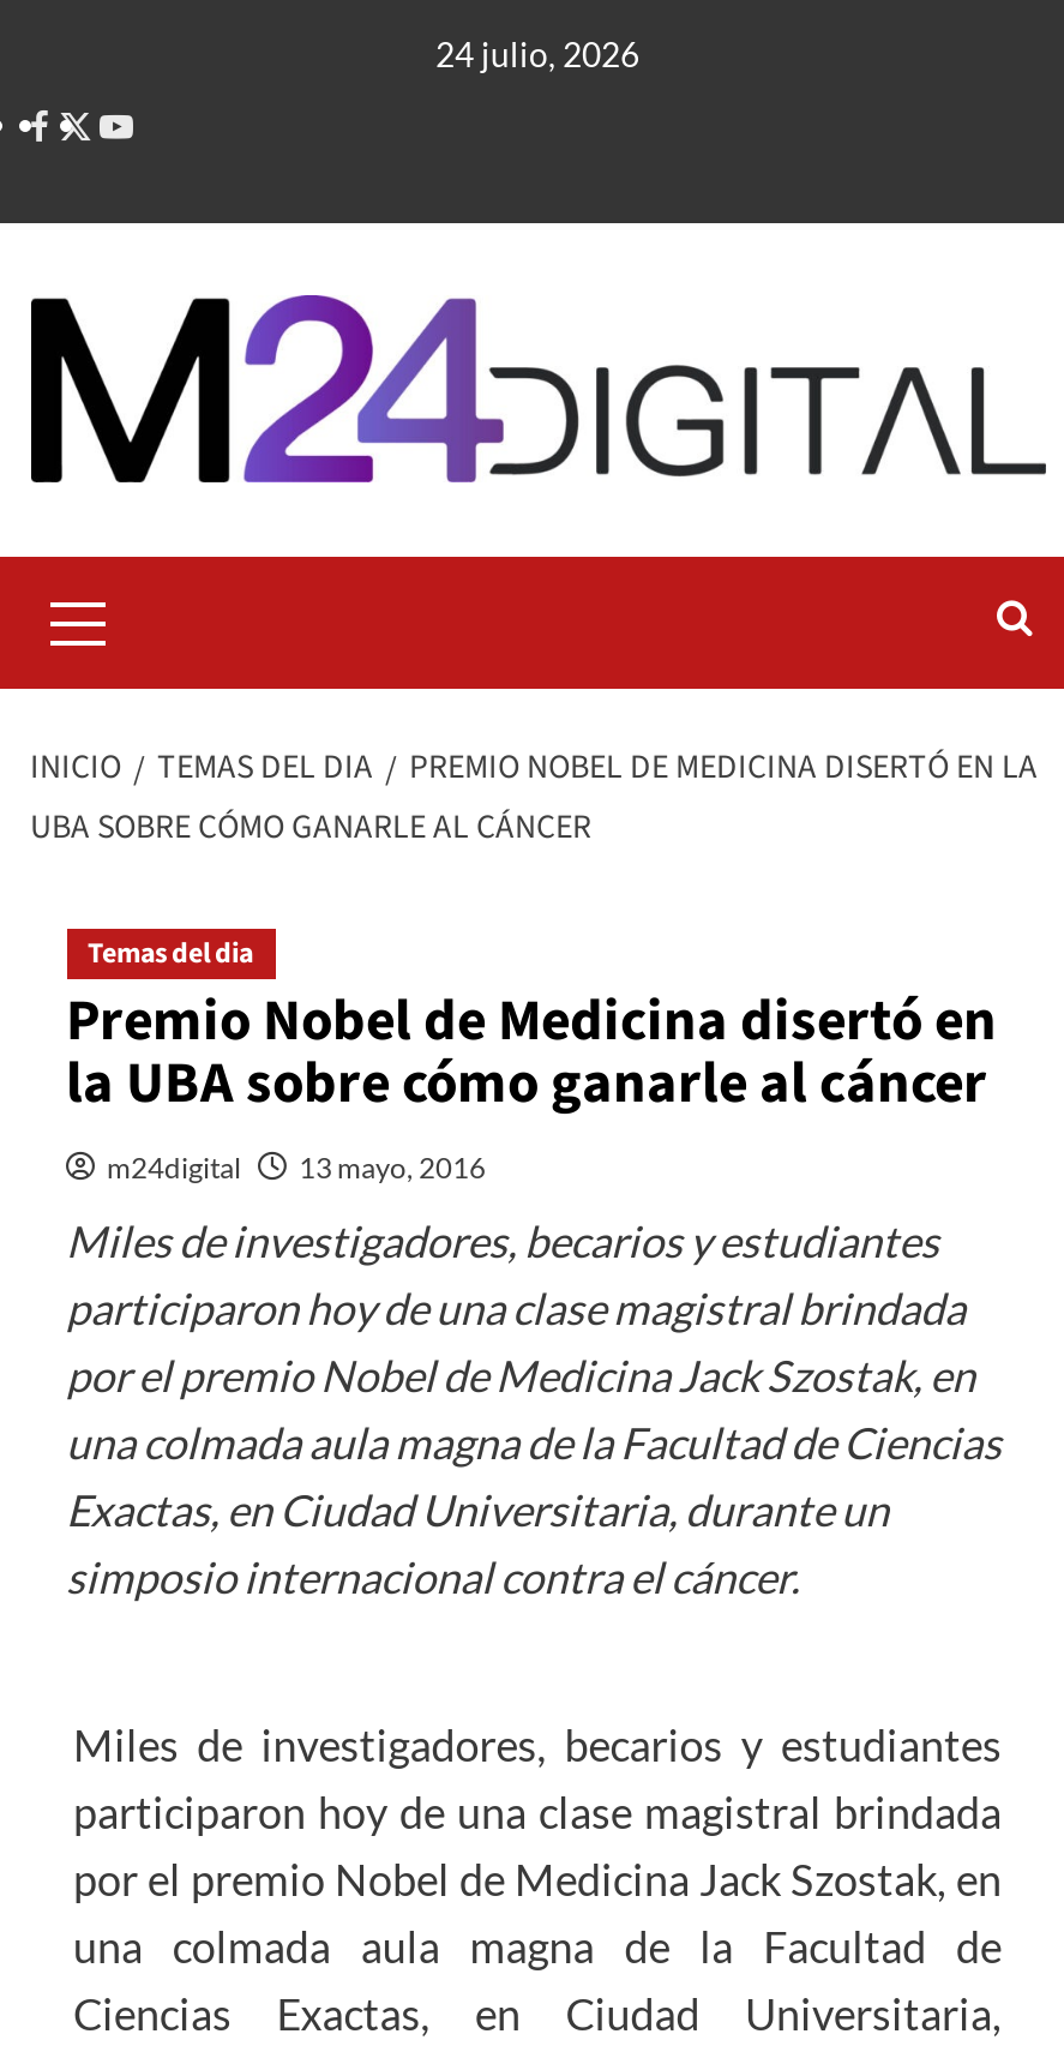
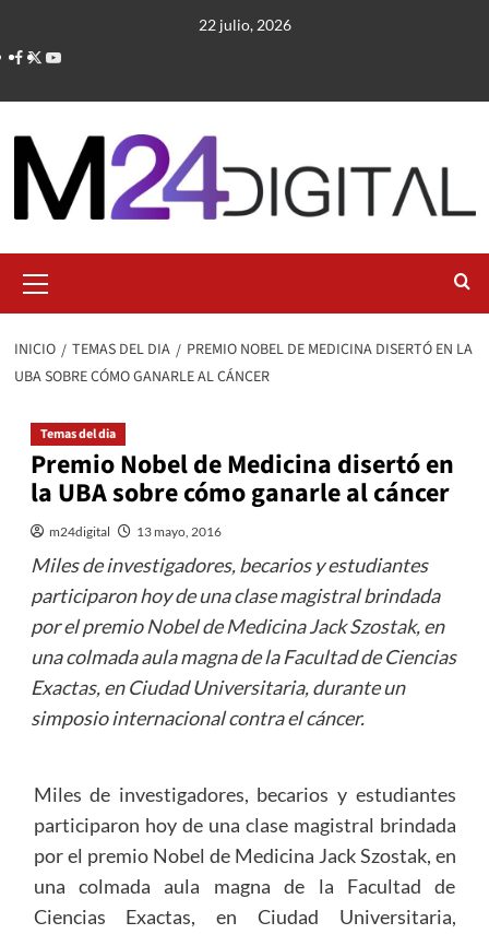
[435,34,639,74] 24 julio, 2026 -> [198,15,291,34] 22 julio, 2026

